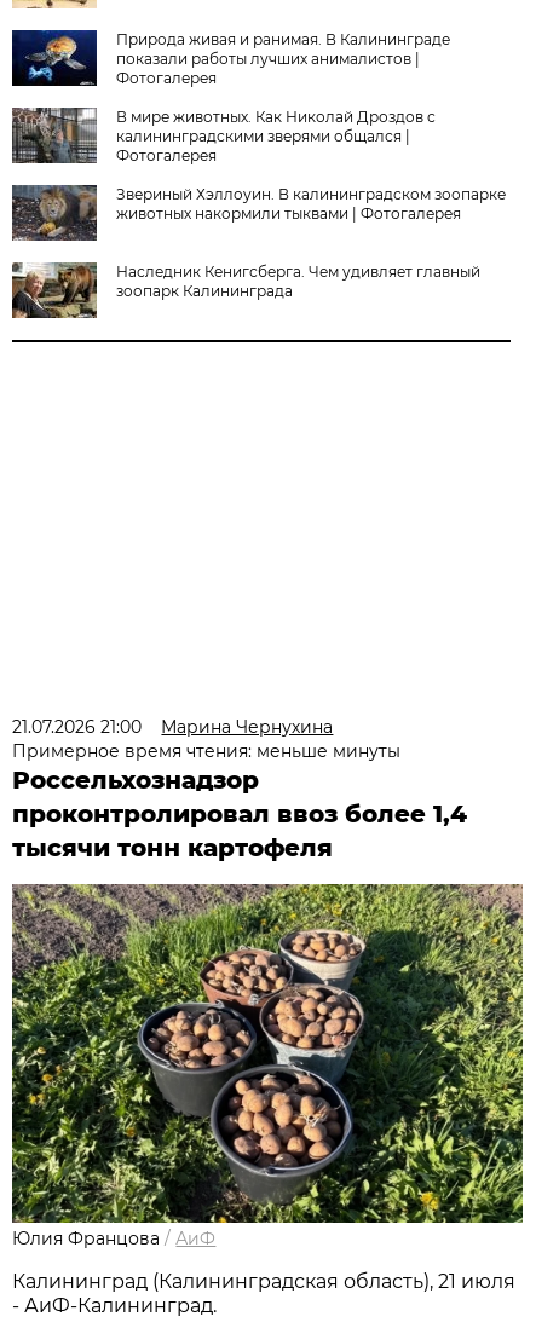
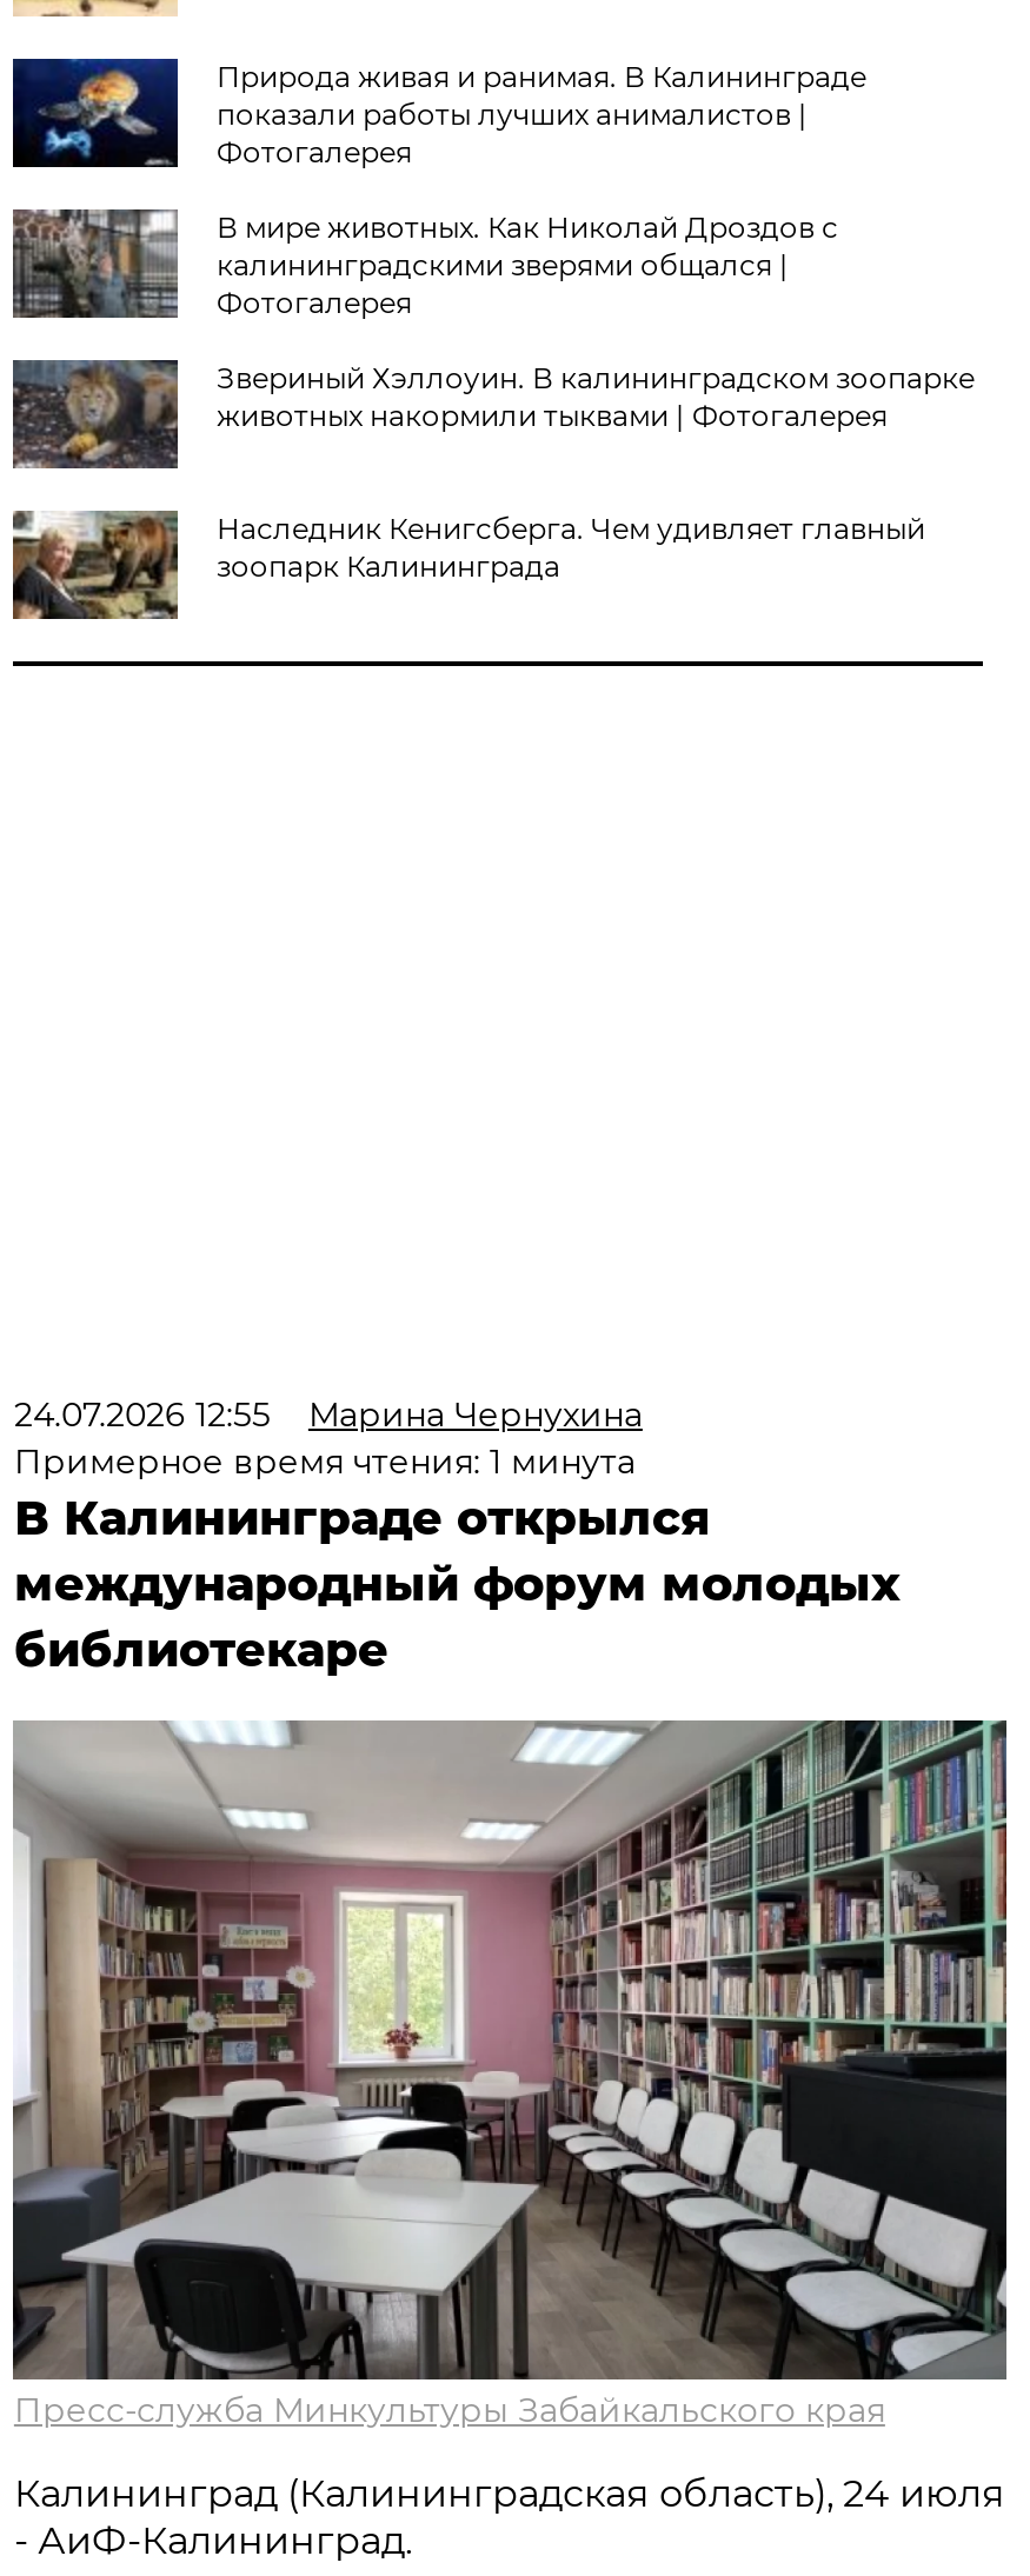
[13,716,333,738] 21.07.2026 21:00 Марина Чернухина -> [14,1394,642,1436] 24.07.2026 12:55 Марина Чернухина
[13,740,468,862] Примерное время чтения: меньше минуты | Россельхознадзор | проконтролировал ввоз более 1,4 | тысячи тонн картофеля -> [14,1441,899,1678] Примерное время чтения: 1 минута | В Калининграде открылся | международный форум молодых | библиотекаре
[11,883,524,1249] [image] | Юлия Францова / АиФ -> [11,1718,1009,2431] [image] | Пресс-служба Минкультуры Забайкальского края
[13,1270,516,1293] Калининград (Калининградская область), 21 июля -> [14,2471,1005,2516] Калининград (Калининградская область), 24 июля

